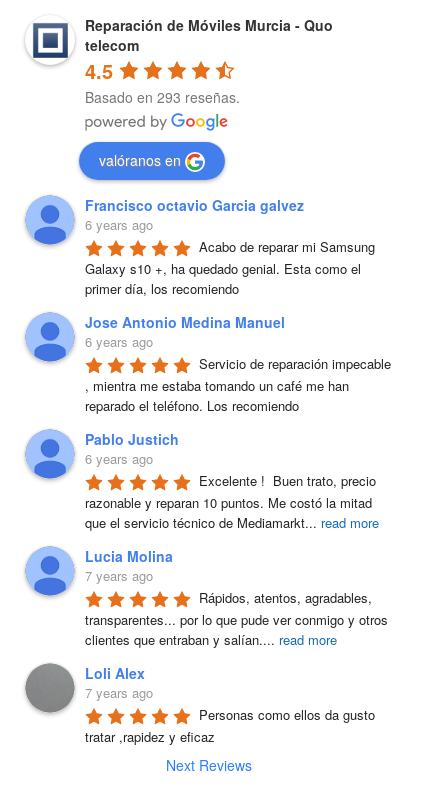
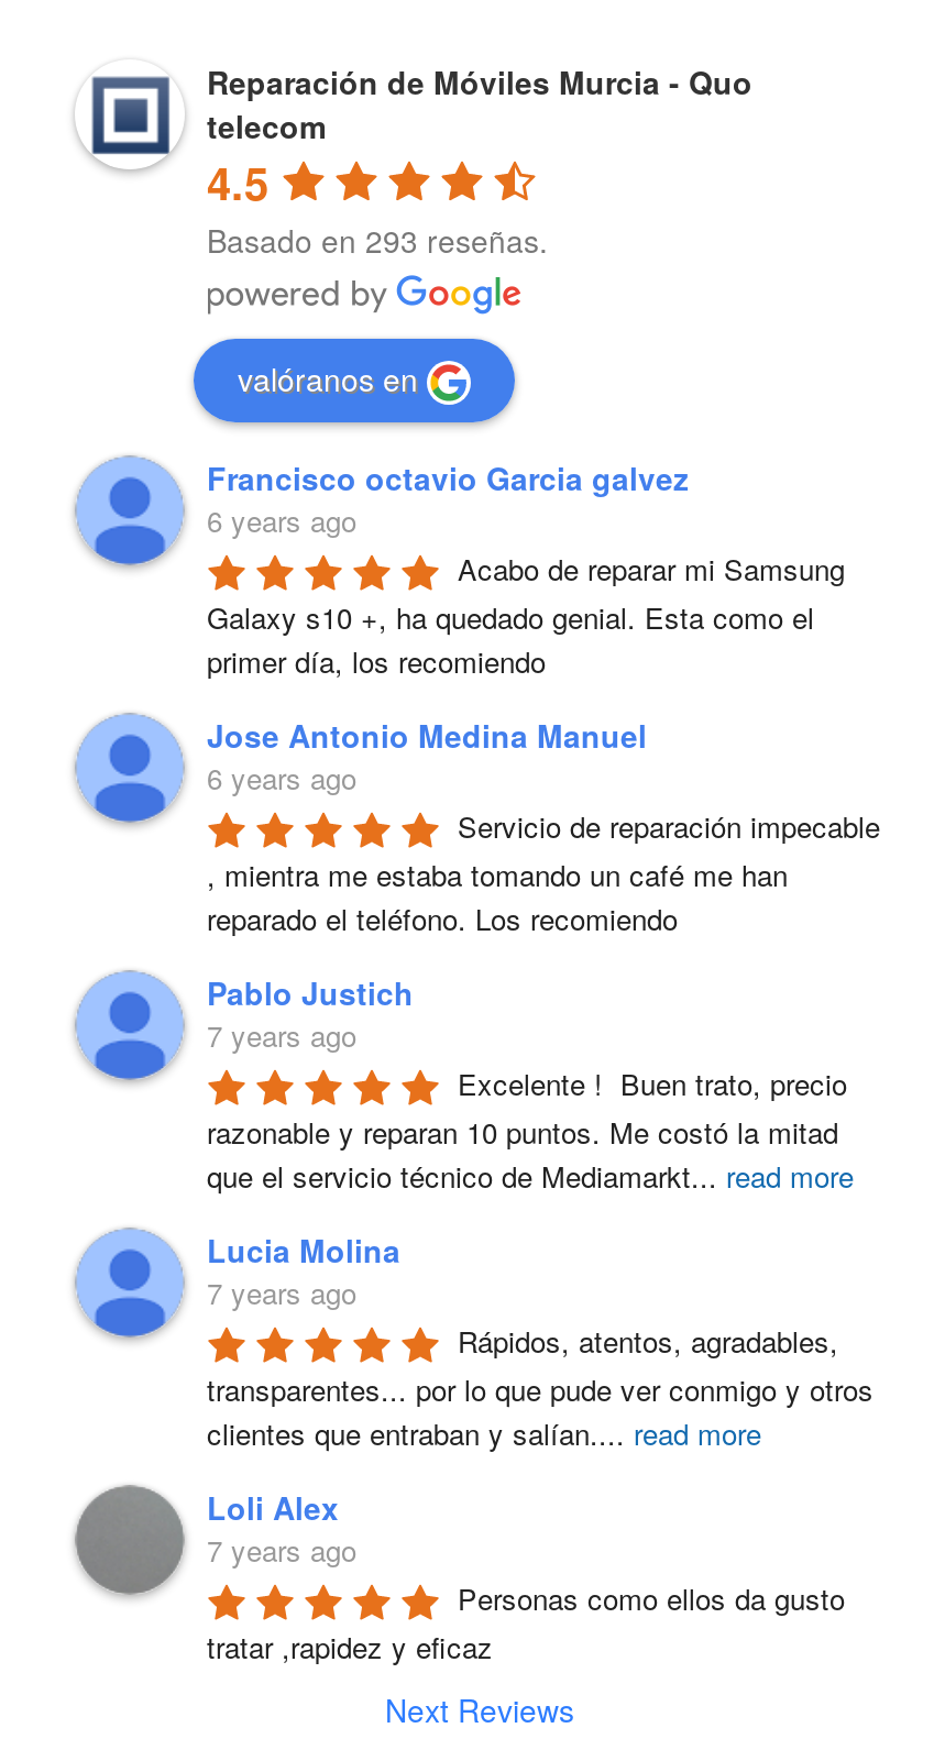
[85,449,153,468] 6 years ago -> [207,1015,356,1056] 7 years ago

